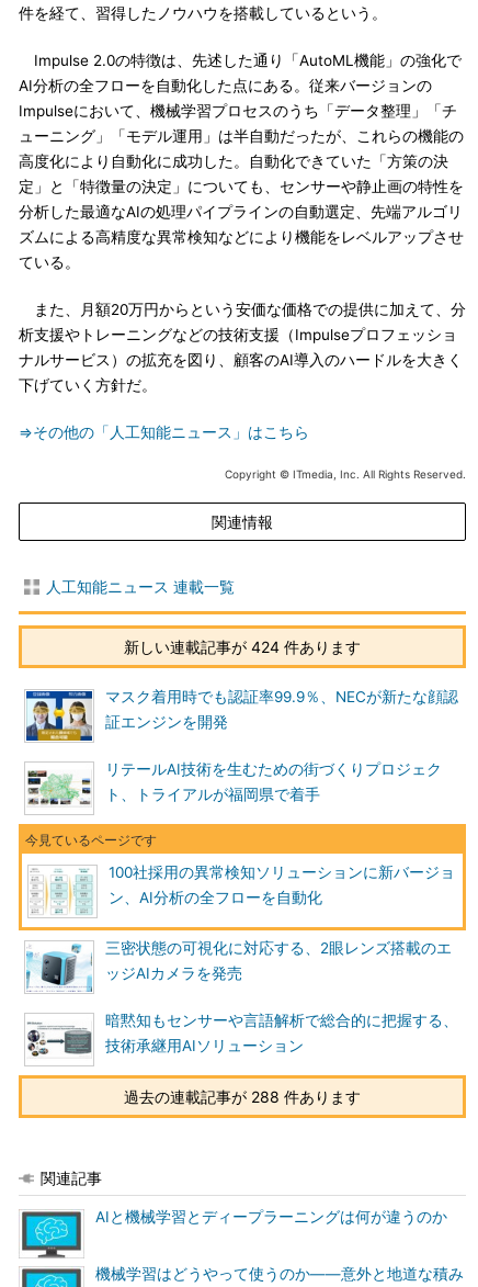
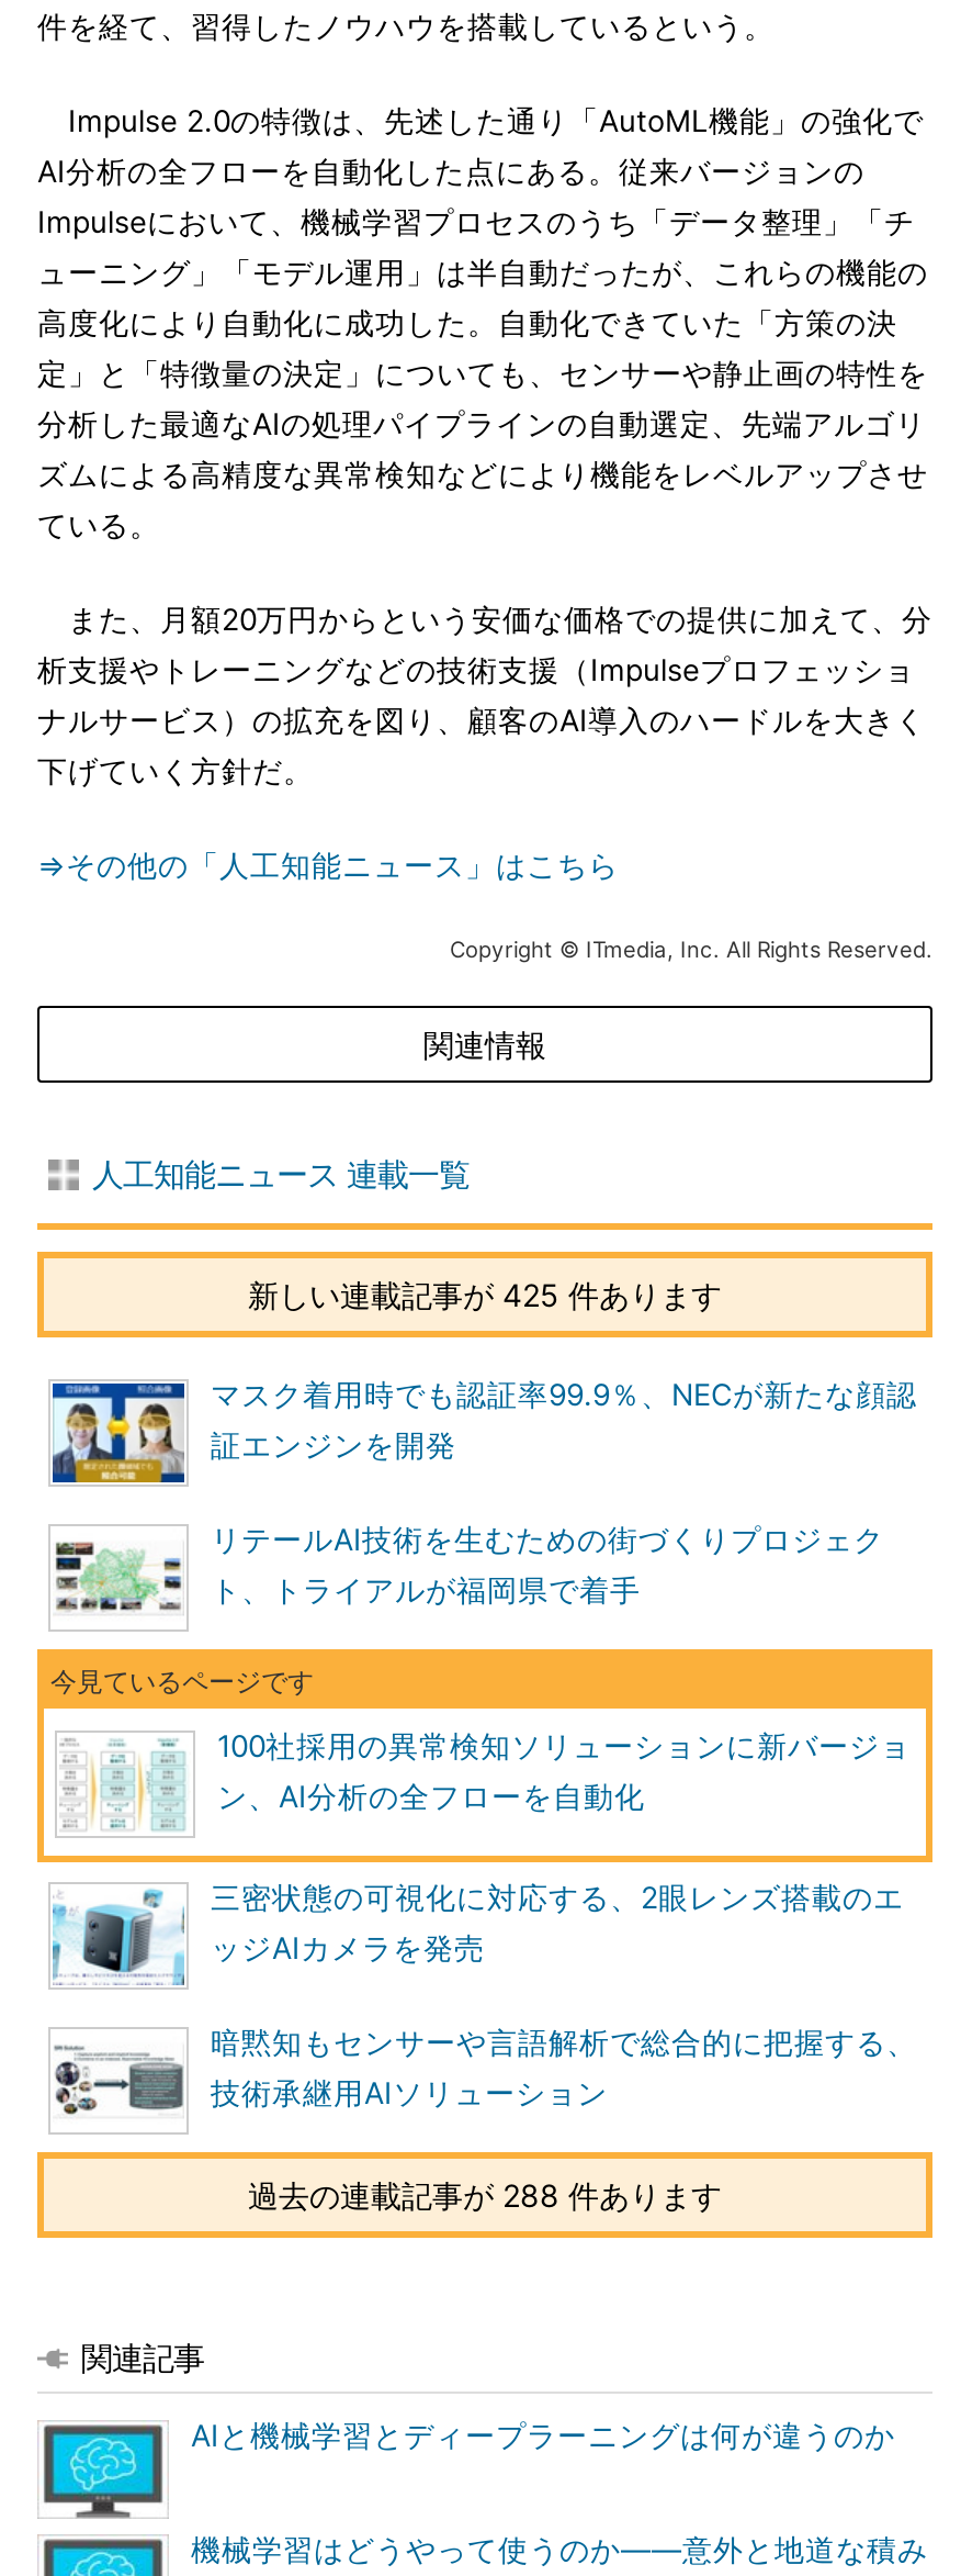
[124,637,361,656] 新しい連載記事が 424 件あります -> [248,1276,722,1313] 新しい連載記事が 425 件あります

